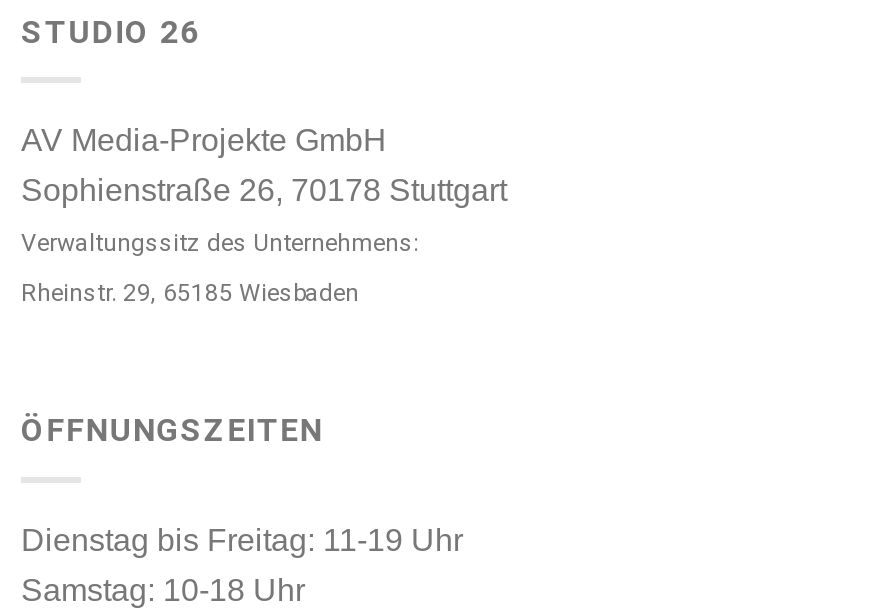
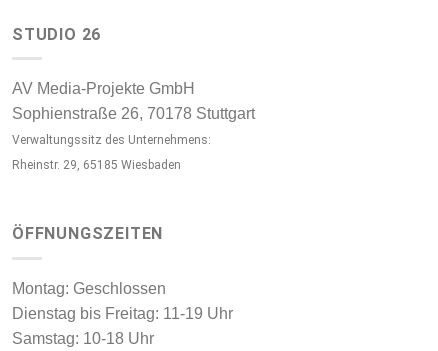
none -> [12,279,166,296] Montag: Geschlossen

